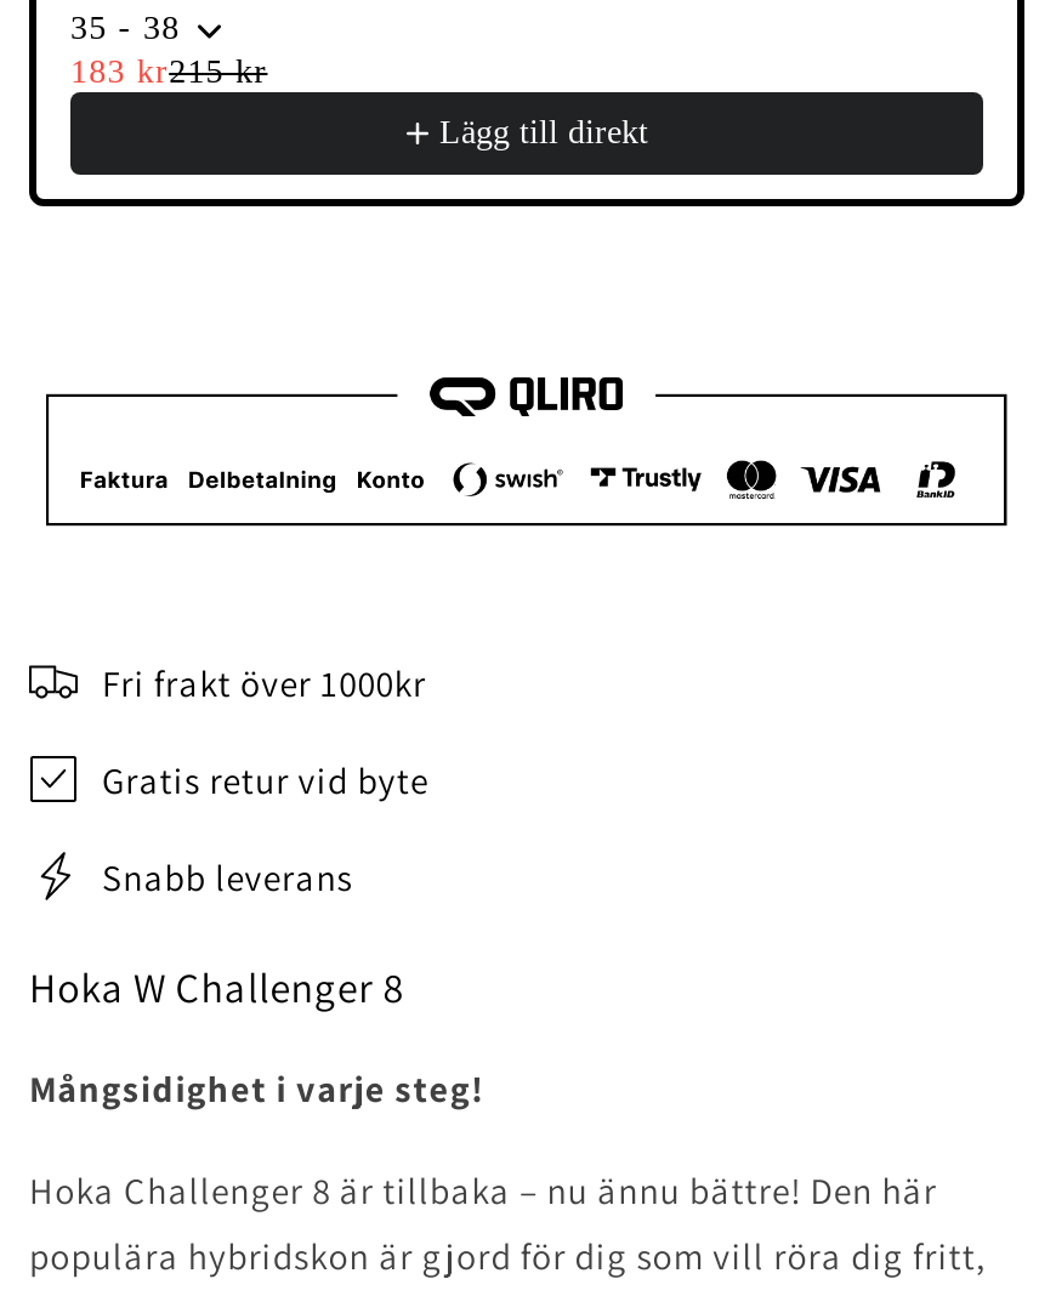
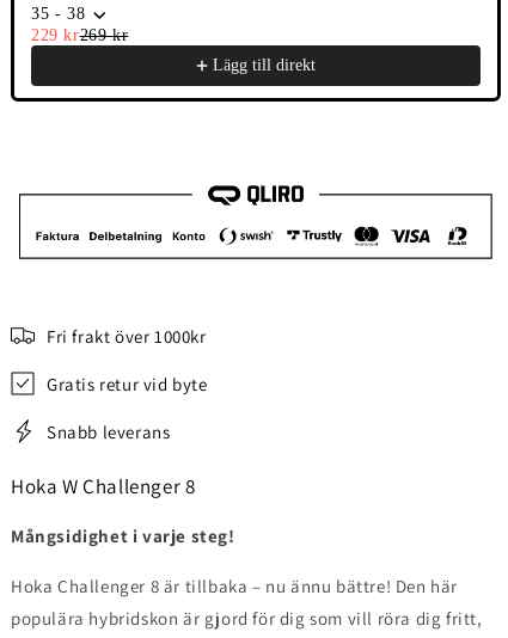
[70,53,268,90] 183 kr215 kr -> [31,26,128,44] 229 kr269 kr

